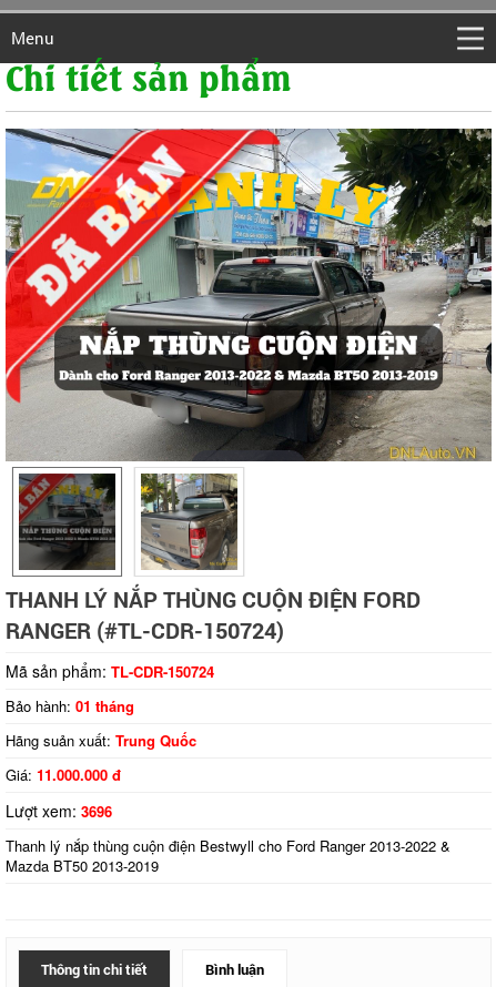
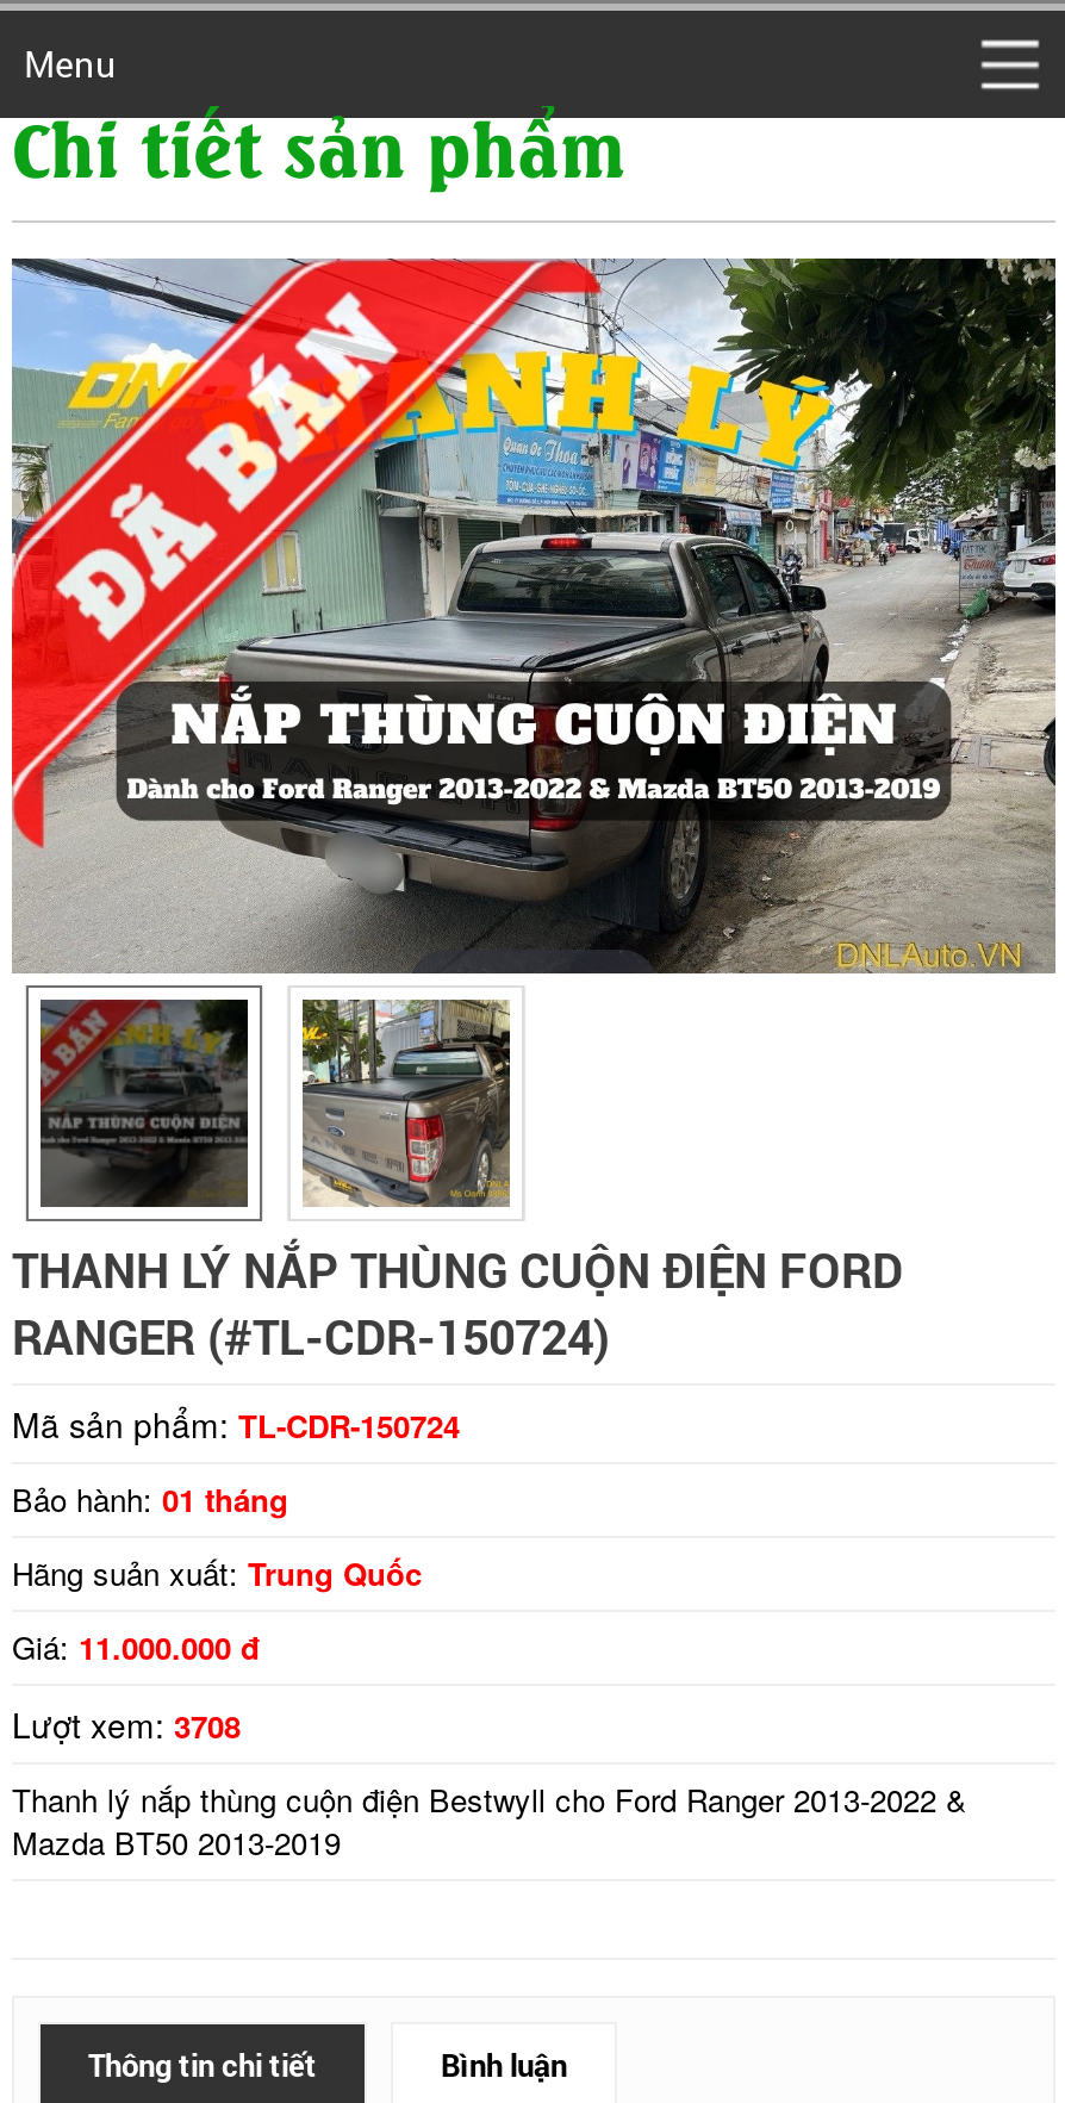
[6,800,112,822] Lượt xem: 3696 -> [12,1700,241,1748] Lượt xem: 3708

